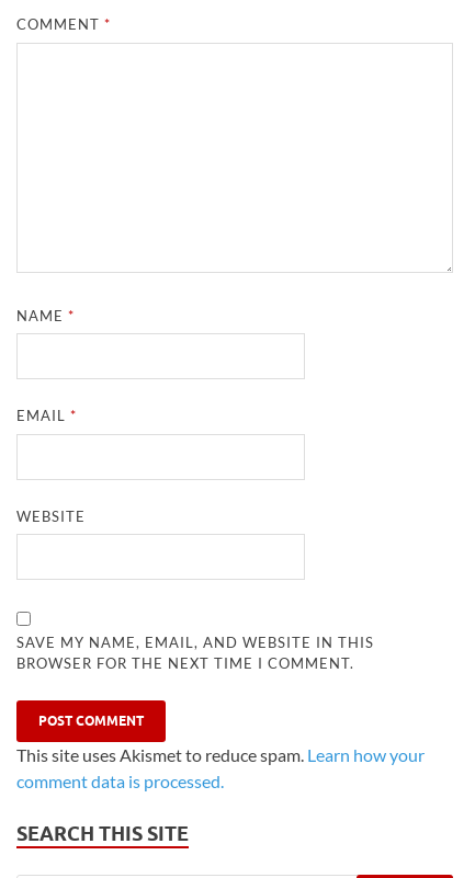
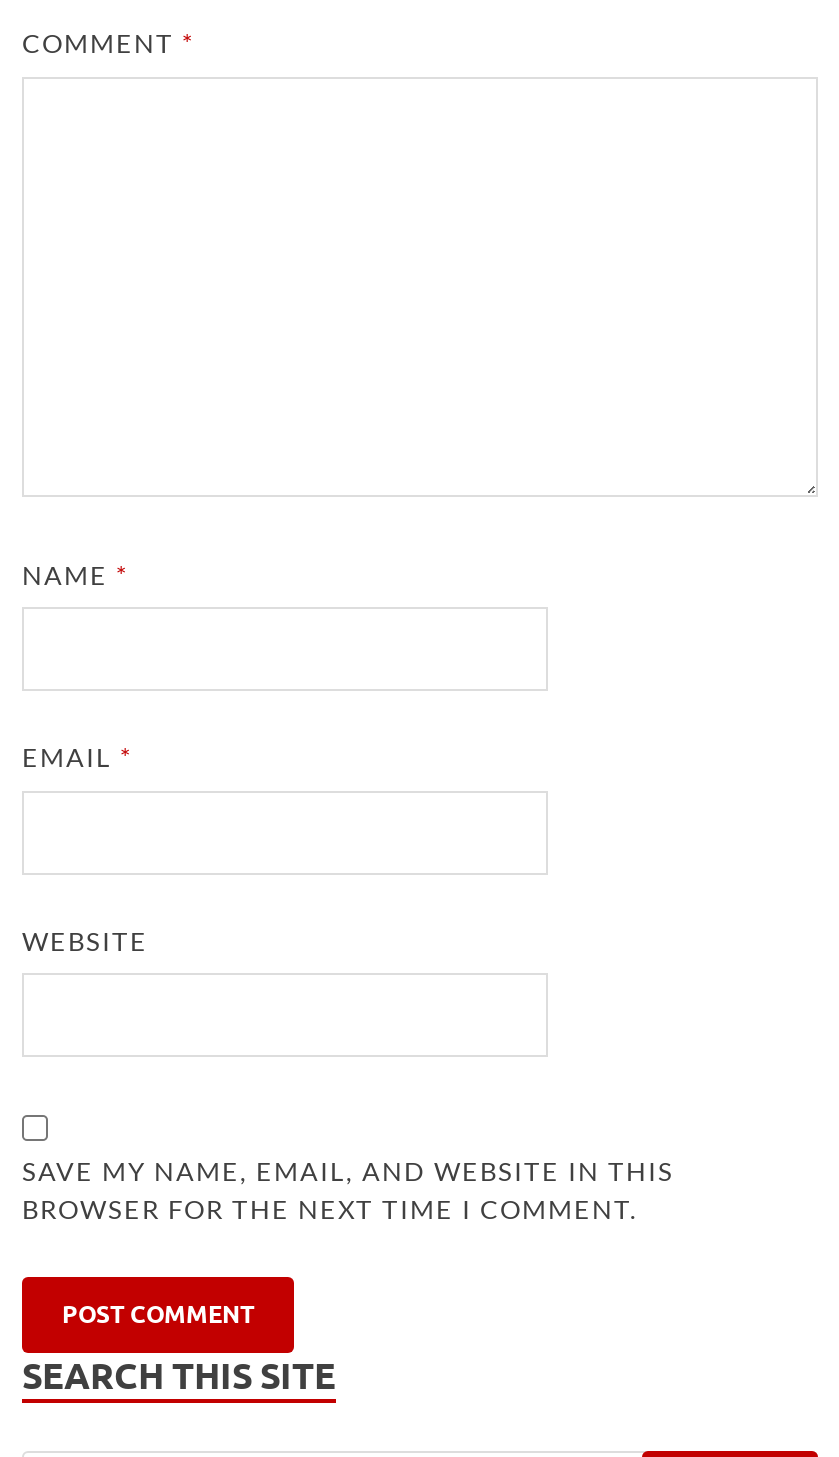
[16,744,425,792] This site uses Akismet to reduce spam. Learn how your | comment data is processed. -> none

